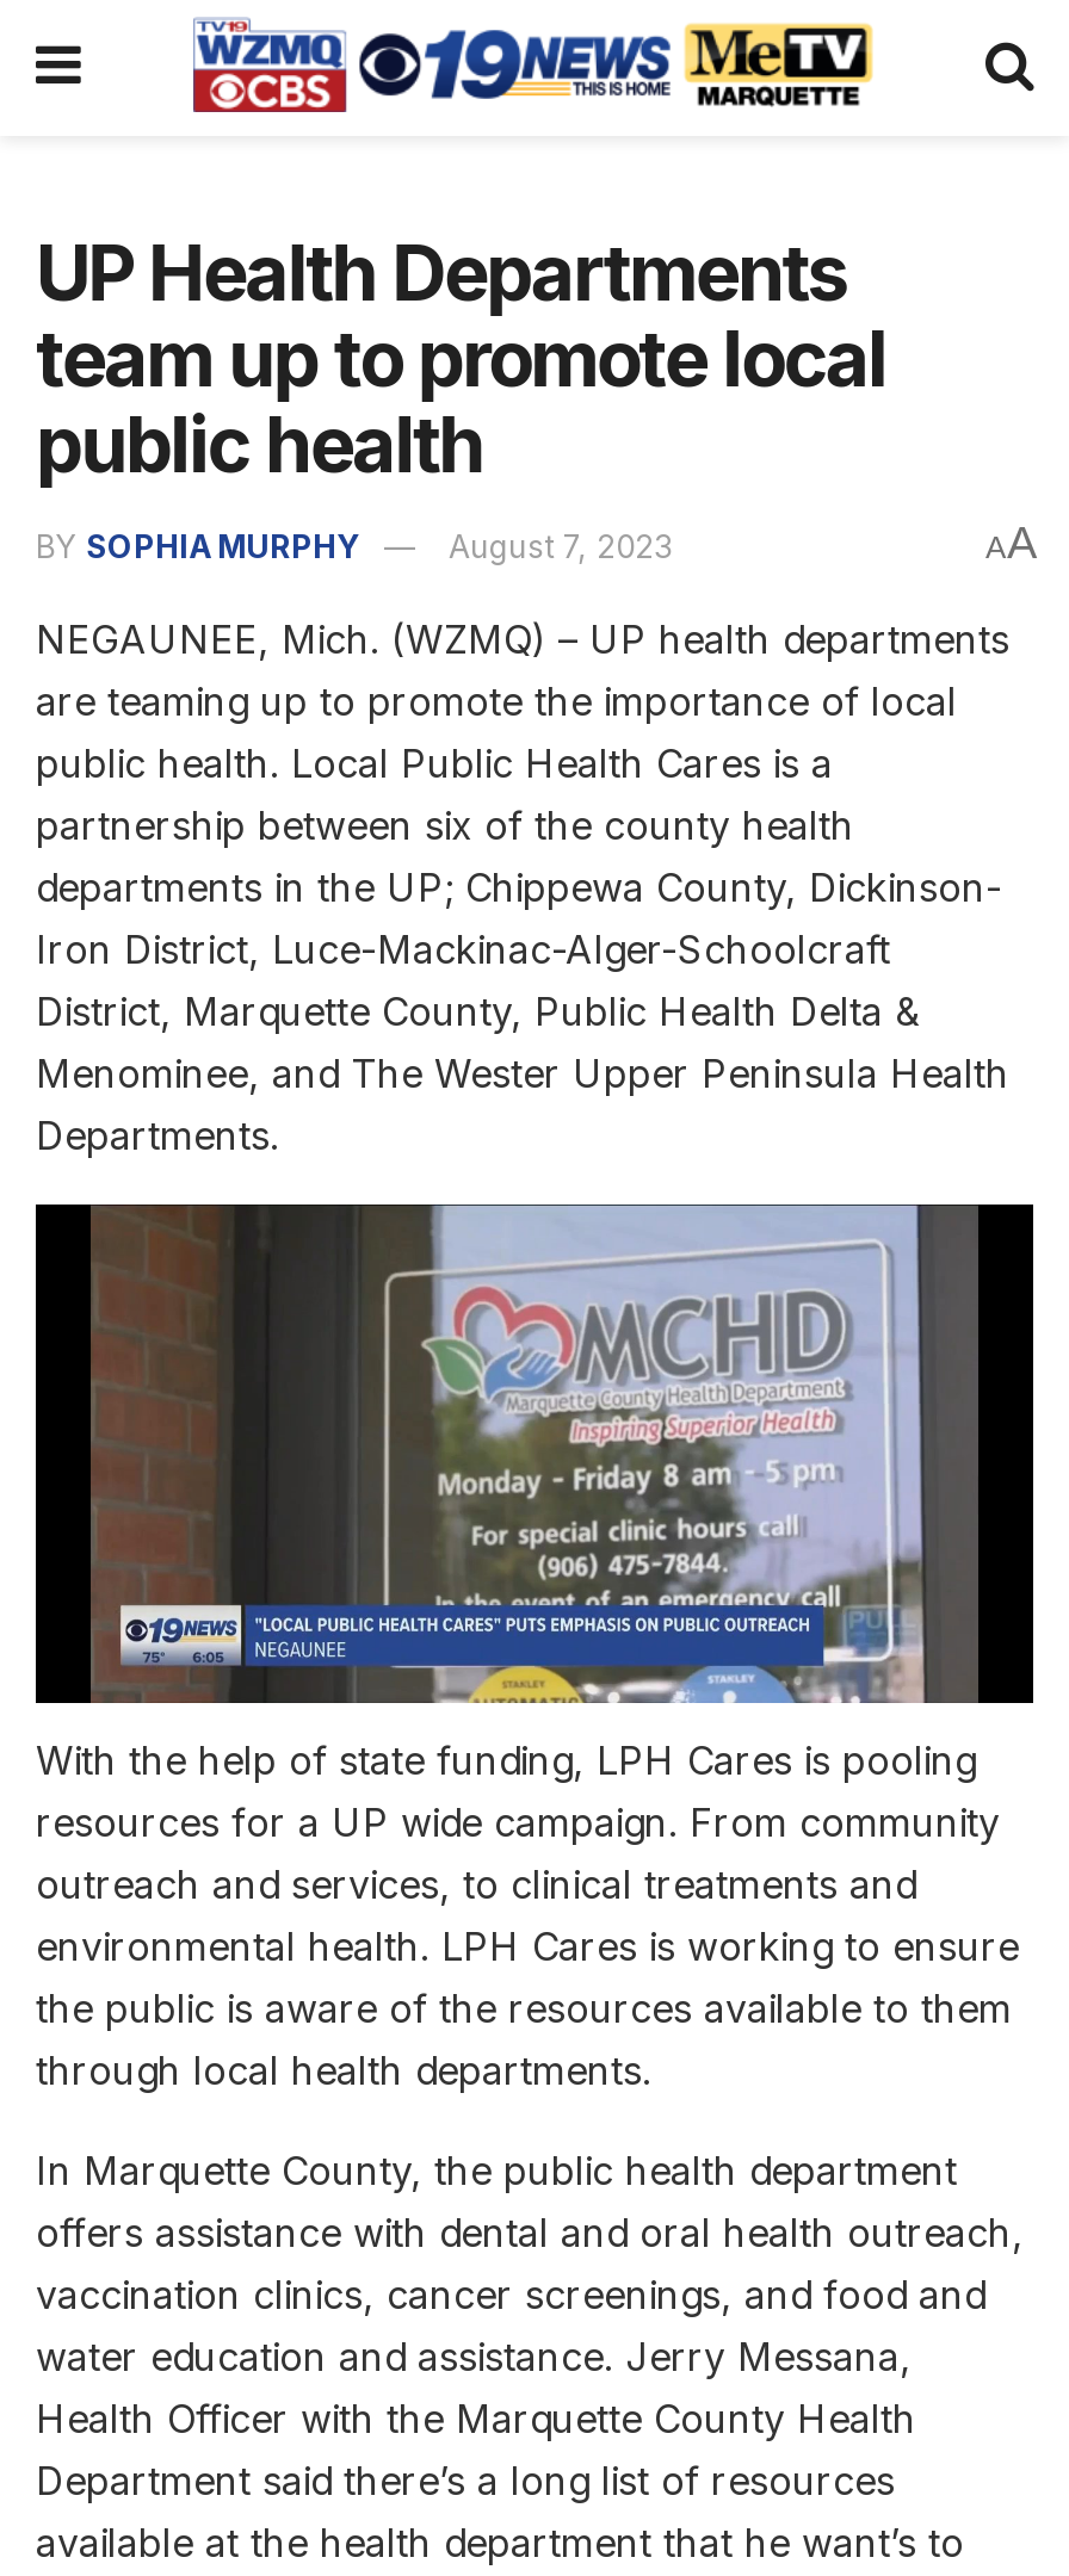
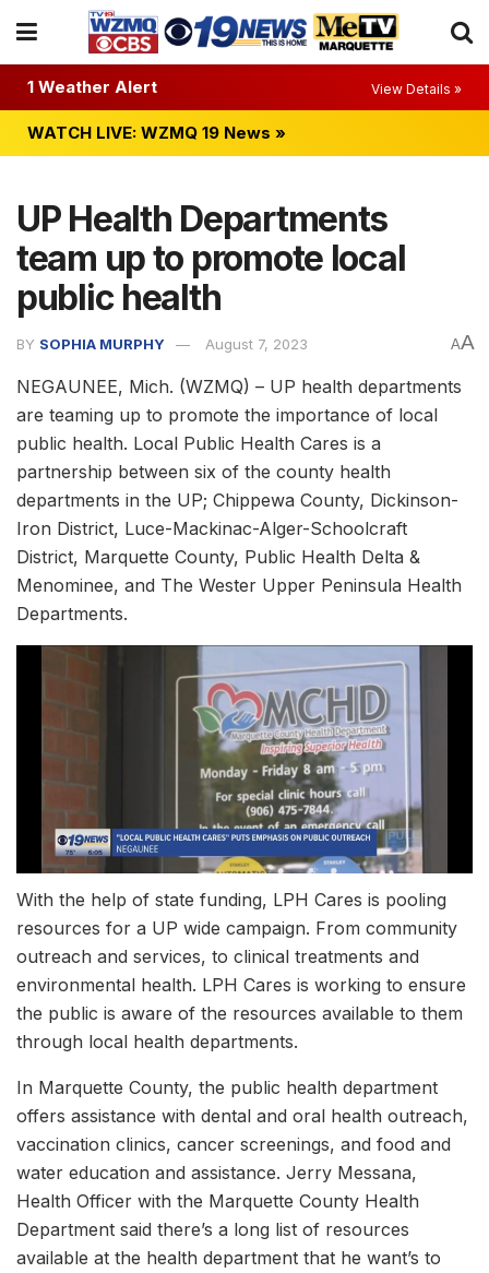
none -> [3,63,486,157] [image] | 1 Weather Alert | View Details » | WATCH LIVE: WZMQ 19 News »

